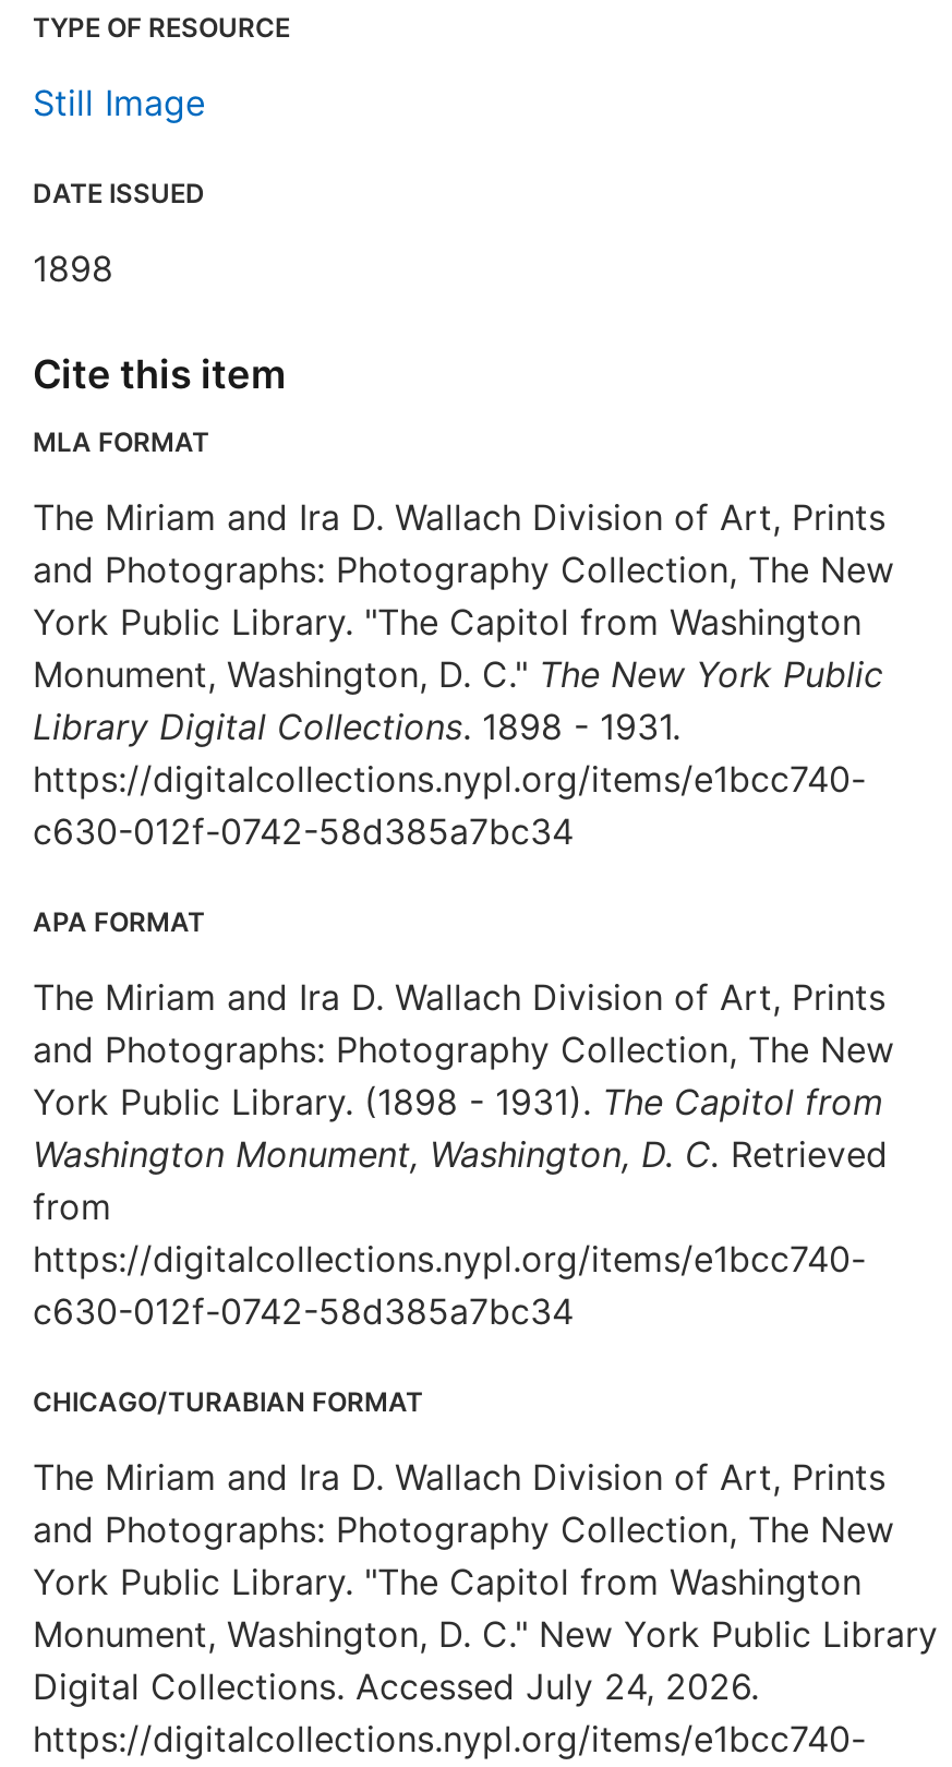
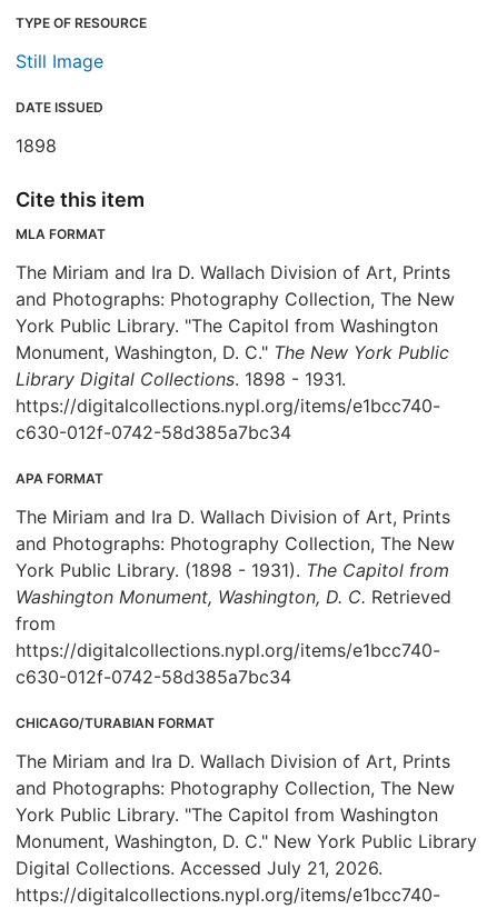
[33,1664,759,1708] Digital Collections. Accessed July 24, 2026. -> [16,857,382,879] Digital Collections. Accessed July 21, 2026.

